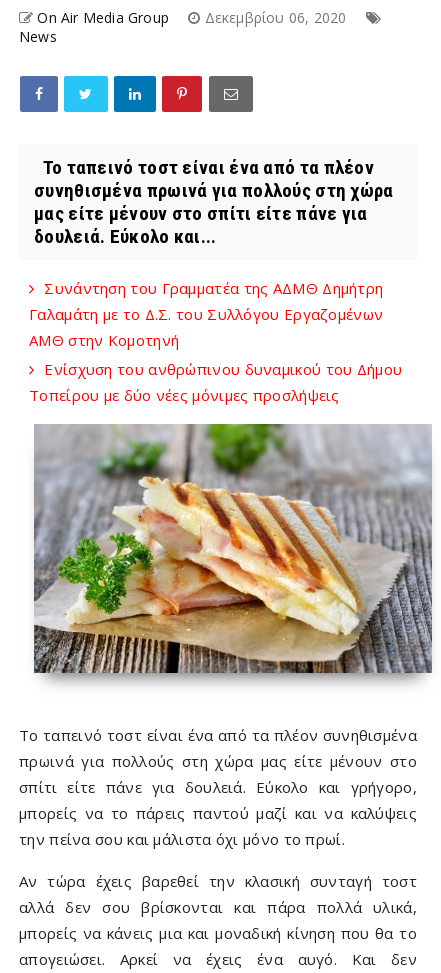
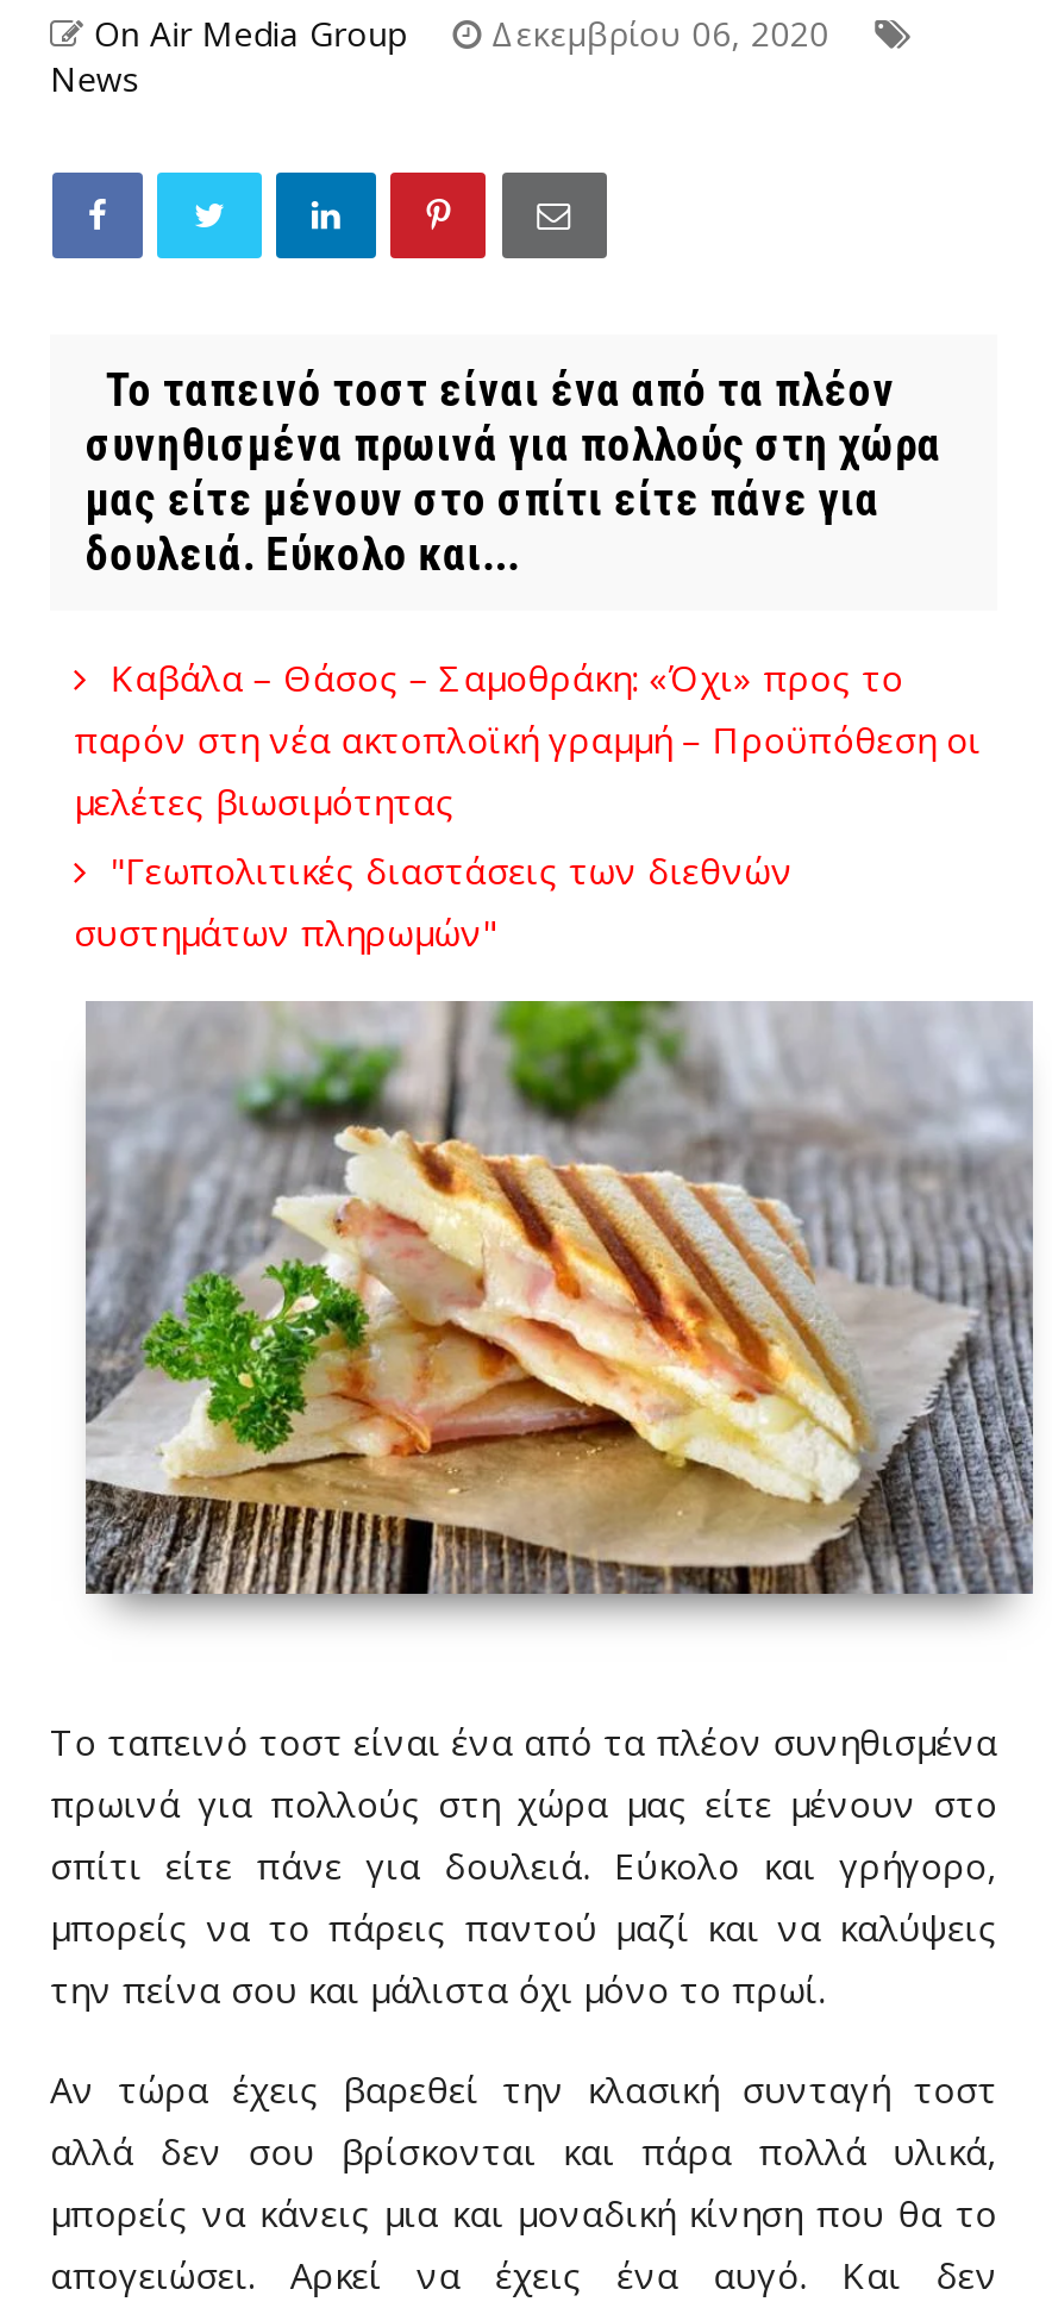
[29,278,402,405] Συνάντηση του Γραμματέα της ΑΔΜΘ Δημήτρη | Γαλαμάτη με το Δ.Σ. του Συλλόγου Εργαζομένων | ΑΜΘ στην Κομοτηνή | Ενίσχυση του ανθρώπινου δυναμικού του Δήμου | Τοπείρου με δύο νέες μόνιμες προσλήψεις -> [74,653,981,955] Καβάλα – Θάσος – Σαμοθράκη: «Όχι» προς το | παρόν στη νέα ακτοπλοϊκή γραμμή – Προϋπόθεση οι | μελέτες βιωσιμότητας | "Γεωπολιτικές διαστάσεις των διεθνών | συστημάτων πληρωμών"

